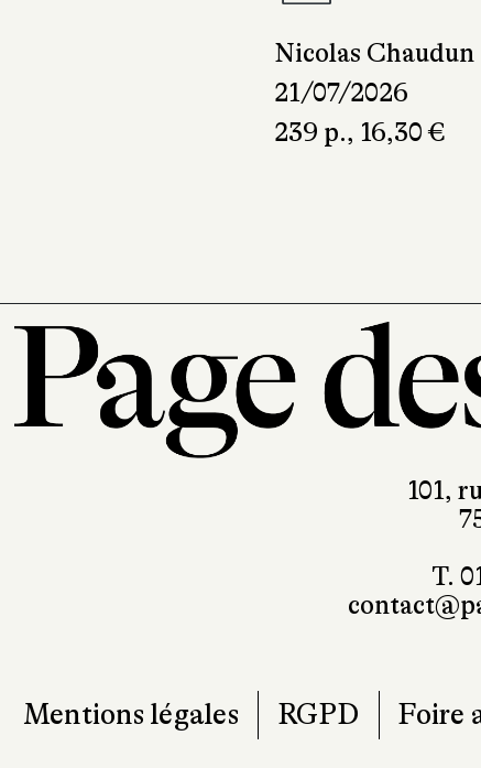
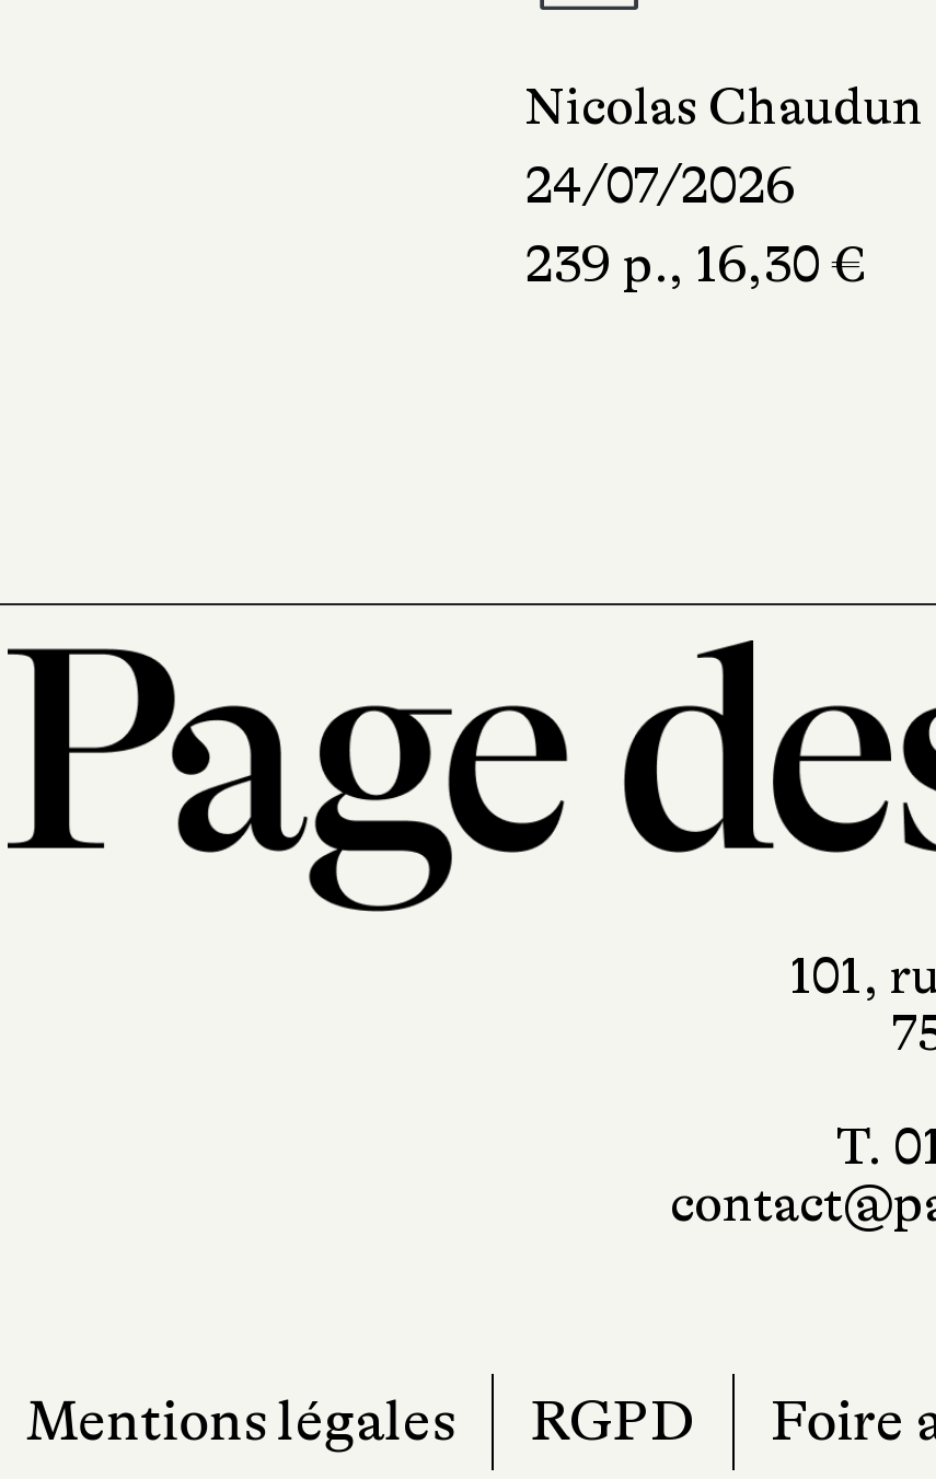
[274,79,408,108] 21/07/2026 -> [524,157,796,216] 24/07/2026

